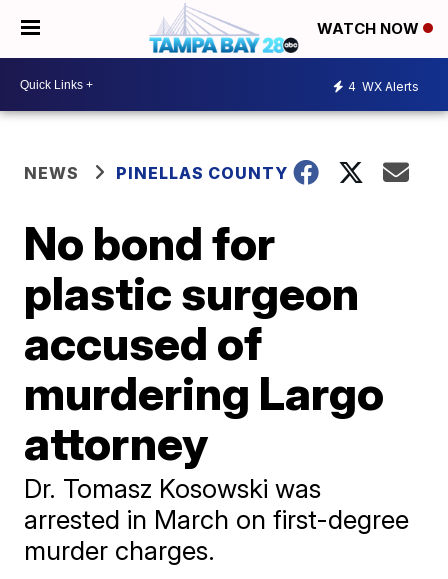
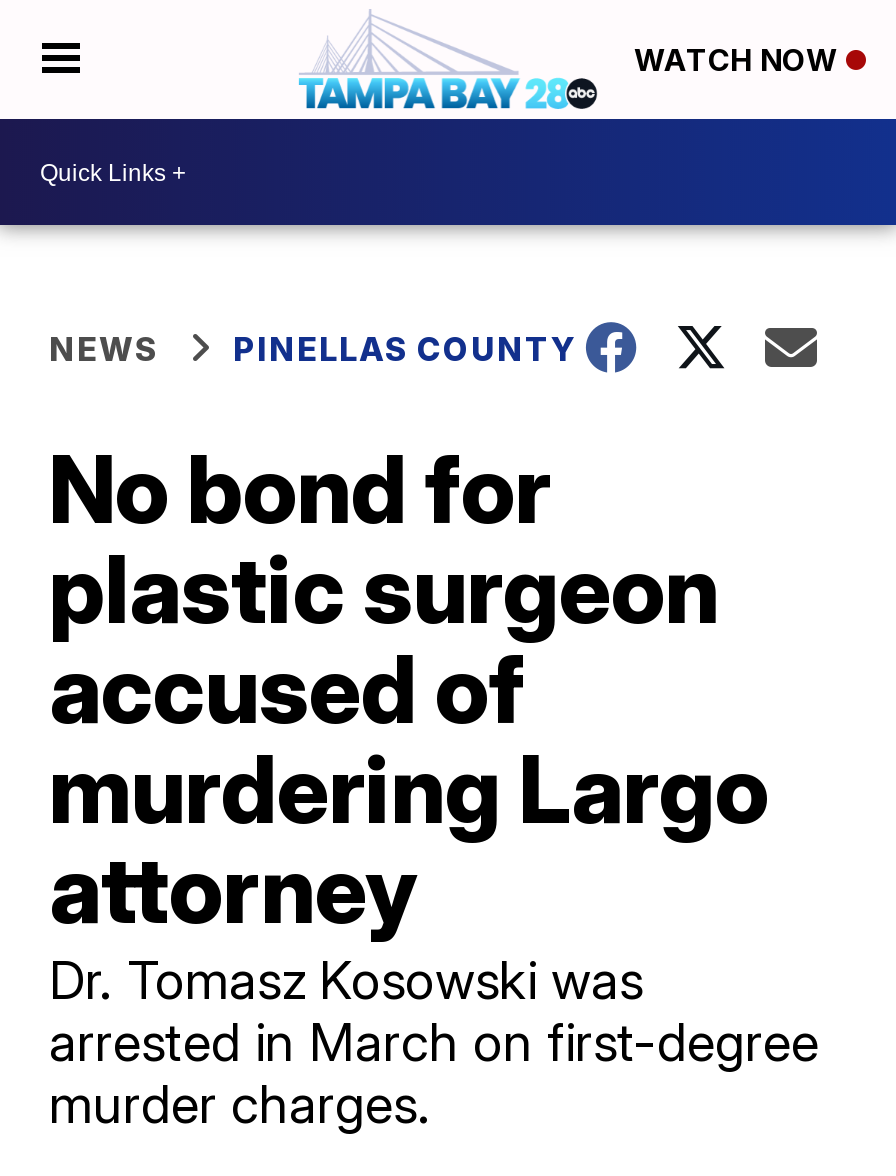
[348,78,419,93] 4 WX Alerts -> none

